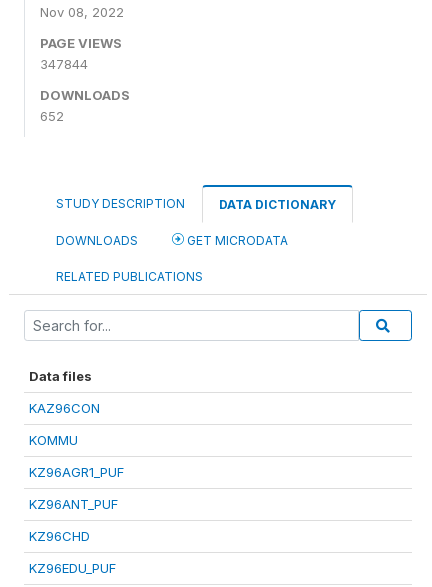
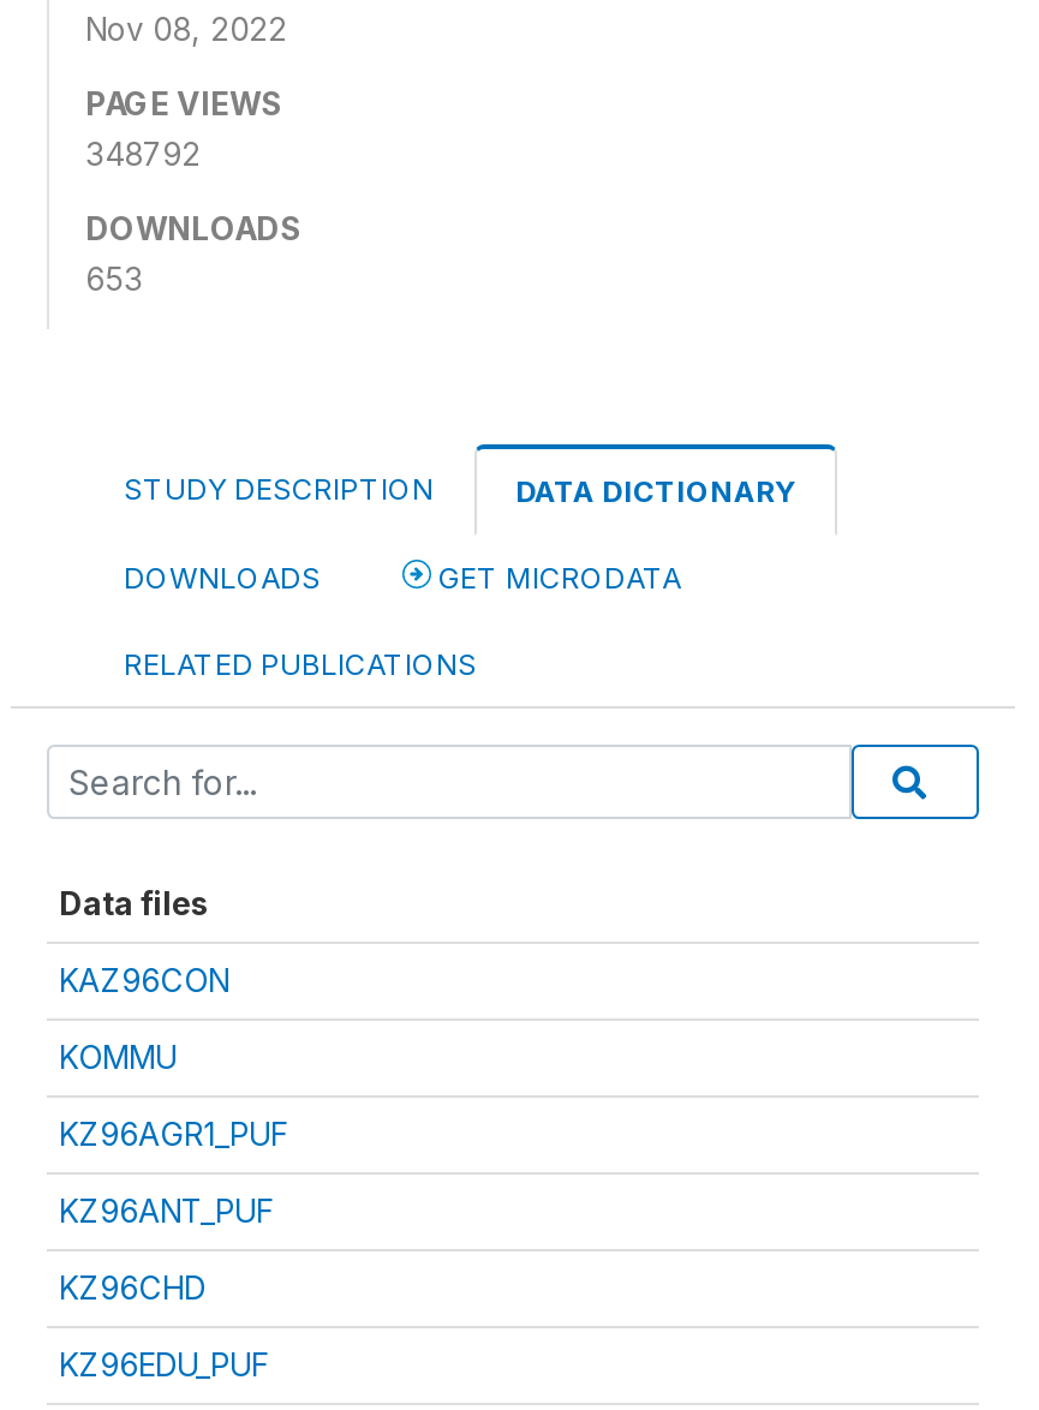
[40,56,88,72] 347844 -> [85,135,201,173] 348792
[40,108,64,124] 652 -> [85,259,143,298] 653

